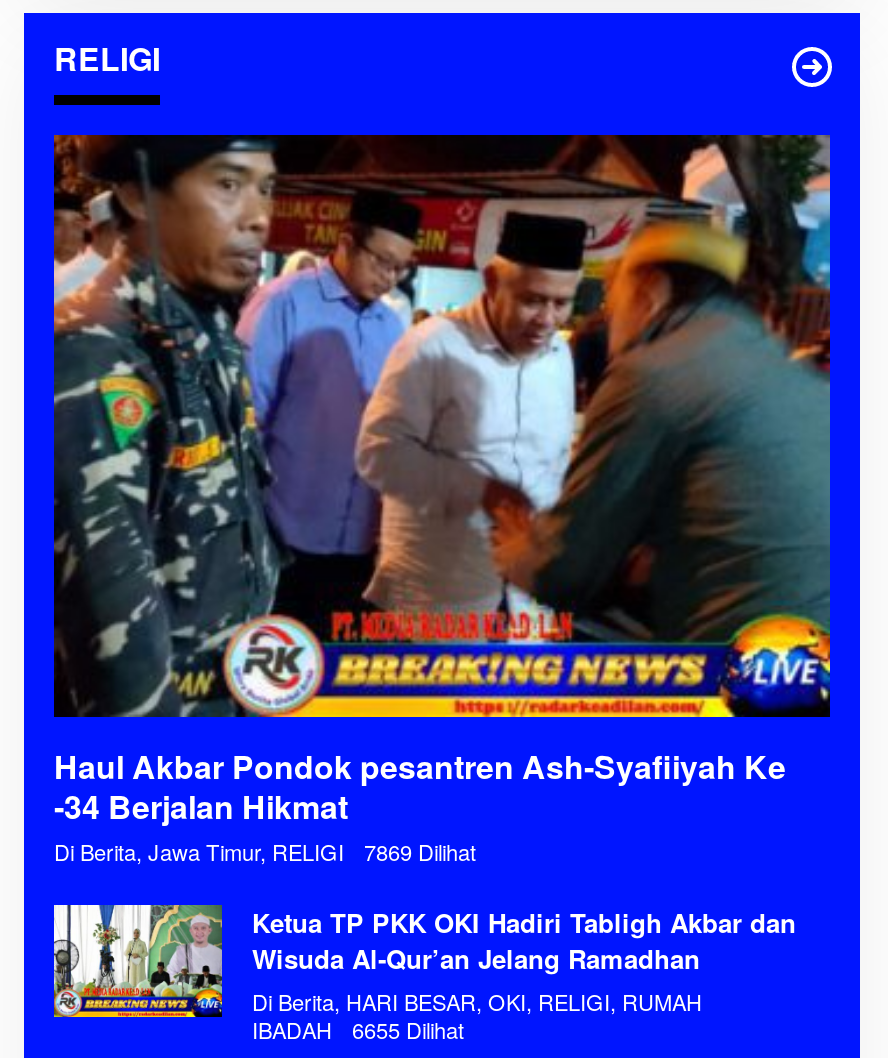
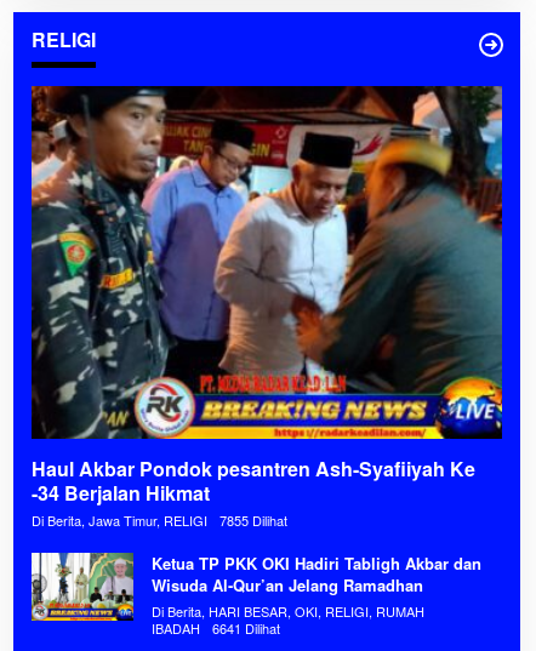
[54,835,476,867] Di Berita, Jawa Timur, RELIGI 7869 Dilihat -> [32,510,287,530] Di Berita, Jawa Timur, RELIGI 7855 Dilihat
[252,1013,464,1045] IBADAH 6655 Dilihat -> [152,618,280,638] IBADAH 6641 Dilihat

